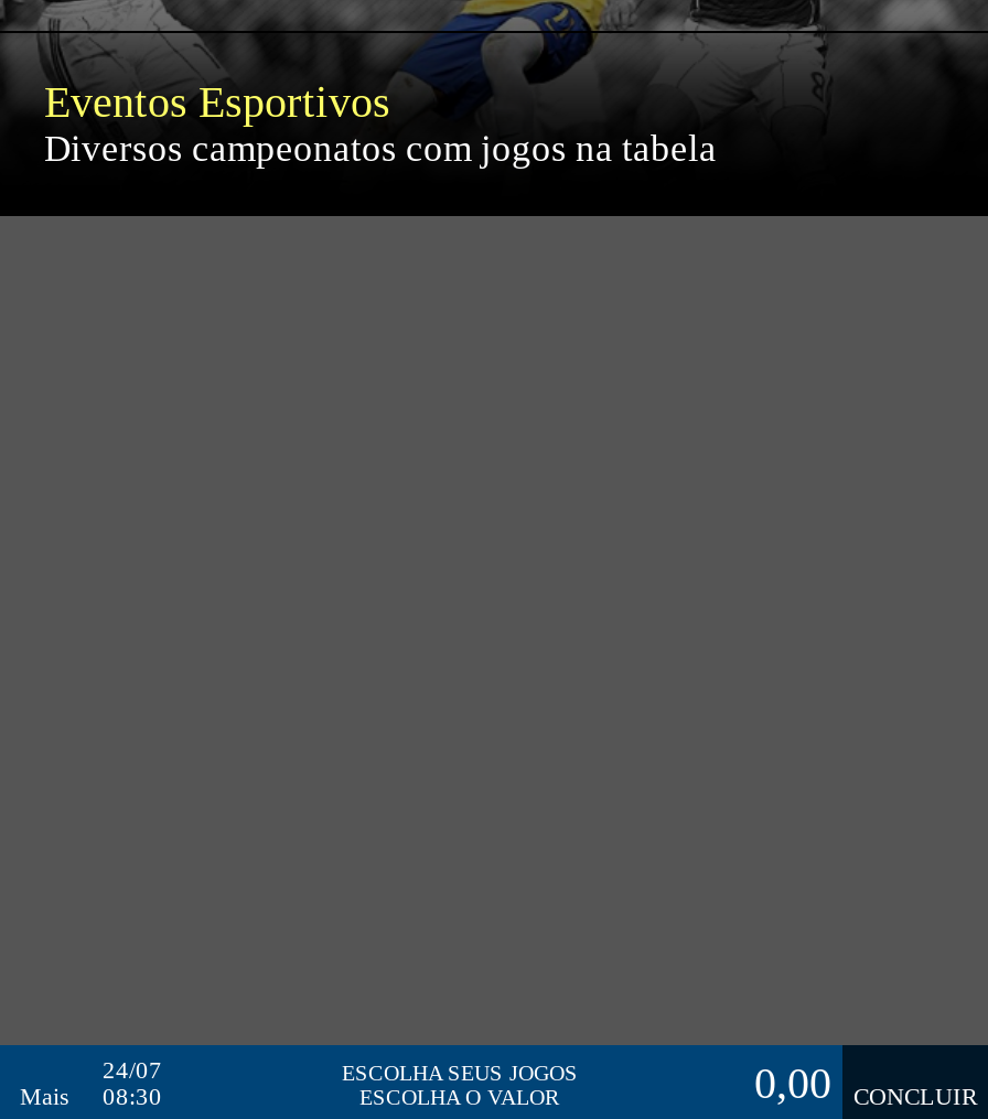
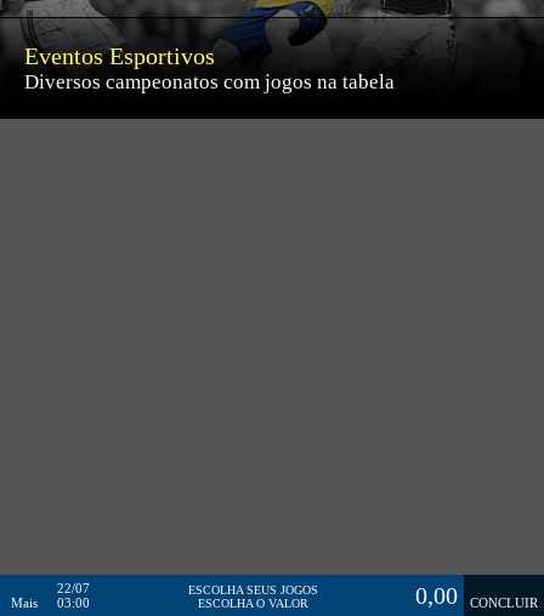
[103,1056,162,1083] 24/07 -> [56,581,89,595] 22/07
[20,1083,162,1109] Mais 08:30 -> [11,595,89,610] Mais 03:00

